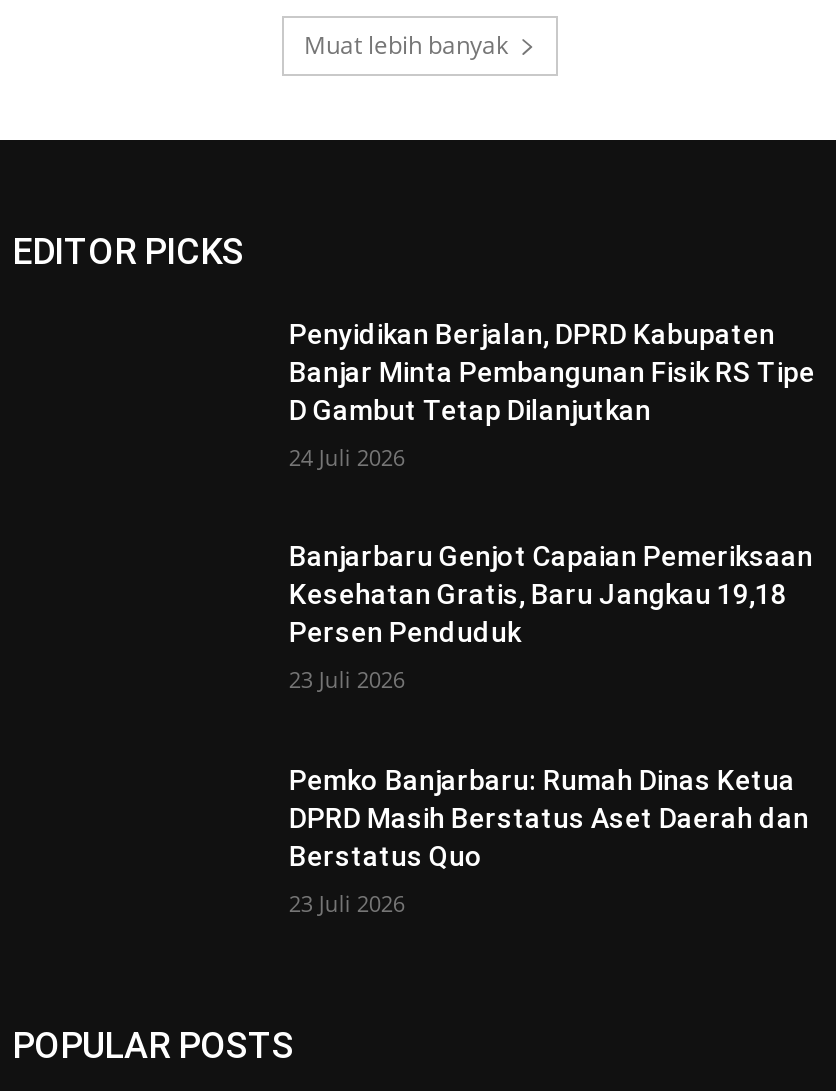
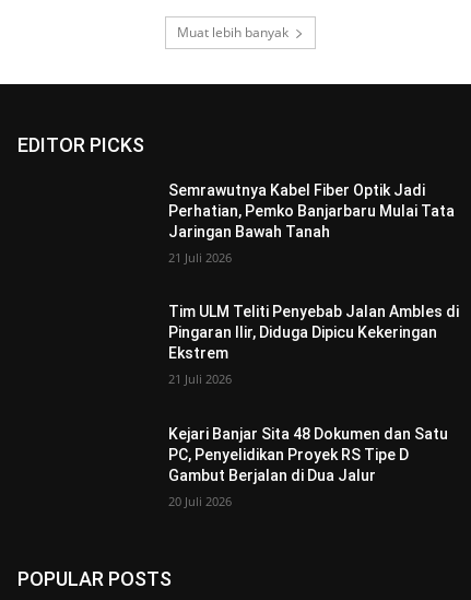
[289,318,815,426] Penyidikan Berjalan, DPRD Kabupaten | Banjar Minta Pembangunan Fisik RS Tipe | D Gambut Tetap Dilanjutkan -> [169,181,455,240] Semrawutnya Kabel Fiber Optik Jadi | Perhatian, Pemko Banjarbaru Mulai Tata | Jaringan Bawah Tanah
[289,442,405,472] 24 Juli 2026 -> [169,249,232,265] 21 Juli 2026
[289,541,813,649] Banjarbaru Genjot Capaian Pemeriksaan | Kesehatan Gratis, Baru Jangkau 19,18 | Persen Penduduk -> [169,303,459,362] Tim ULM Teliti Penyebab Jalan Ambles di | Pingaran Ilir, Diduga Dipicu Kekeringan | Ekstrem
[289,665,405,695] 23 Juli 2026 -> [169,371,232,387] 21 Juli 2026
[289,764,809,872] Pemko Banjarbaru: Rumah Dinas Ketua | DPRD Masih Berstatus Aset Daerah dan | Berstatus Quo -> [169,425,448,484] Kejari Banjar Sita 48 Dokumen dan Satu | PC, Penyelidikan Proyek RS Tipe D | Gambut Berjalan di Dua Jalur
[289,888,405,918] 23 Juli 2026 -> [169,493,232,509] 20 Juli 2026

